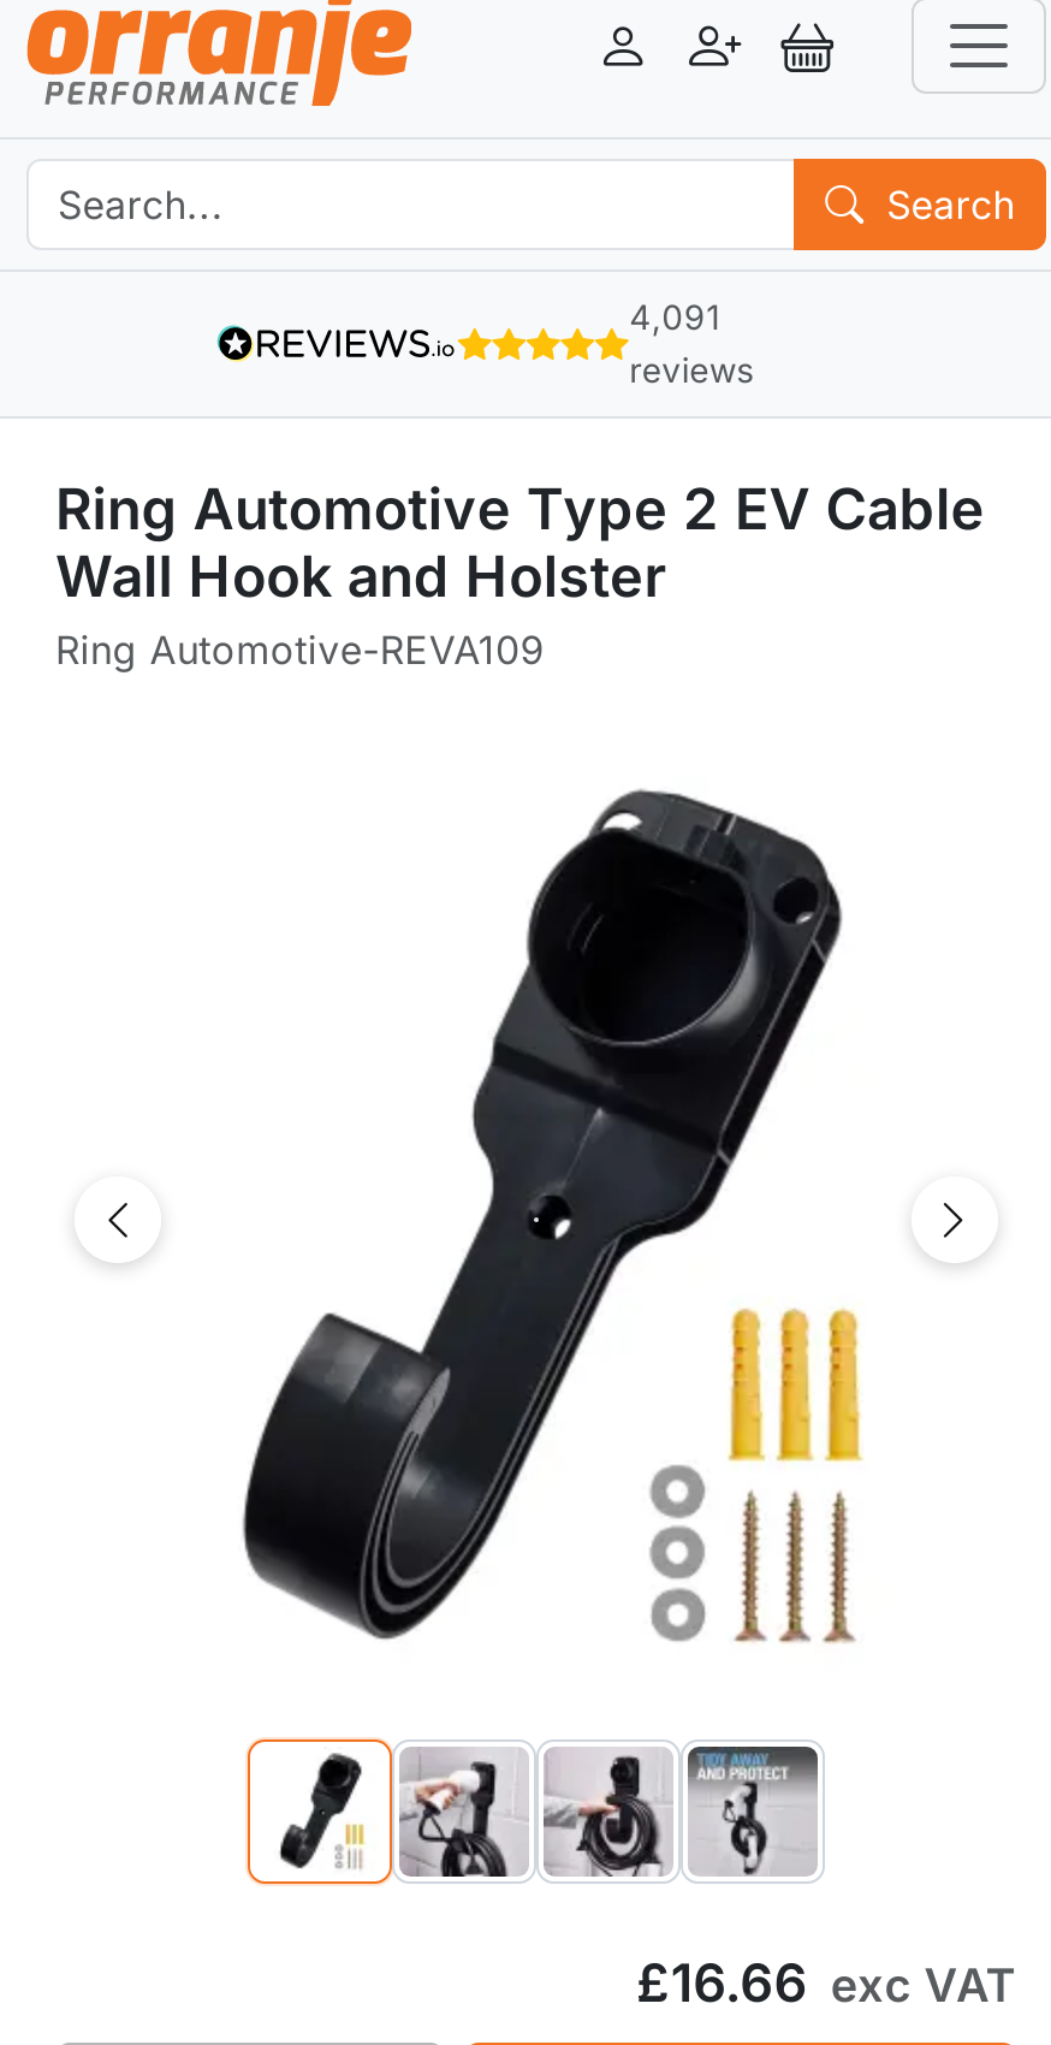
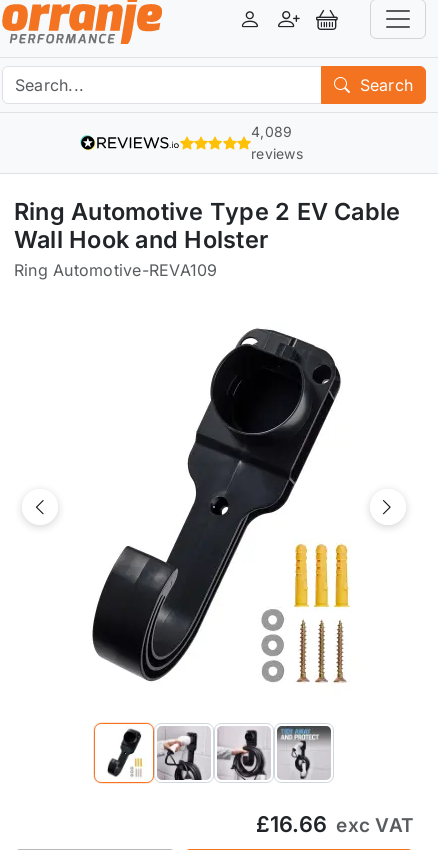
[629,296,721,337] 4,091 -> [251,123,292,140] 4,089

